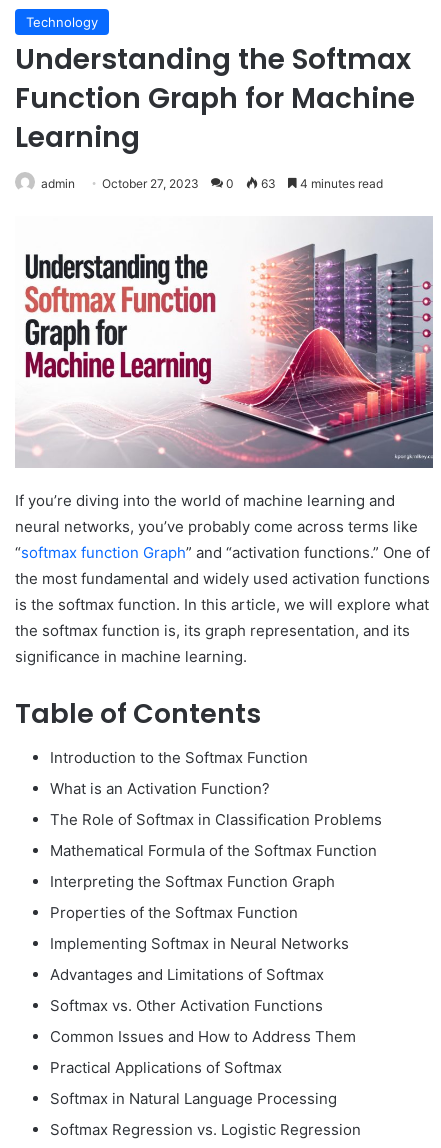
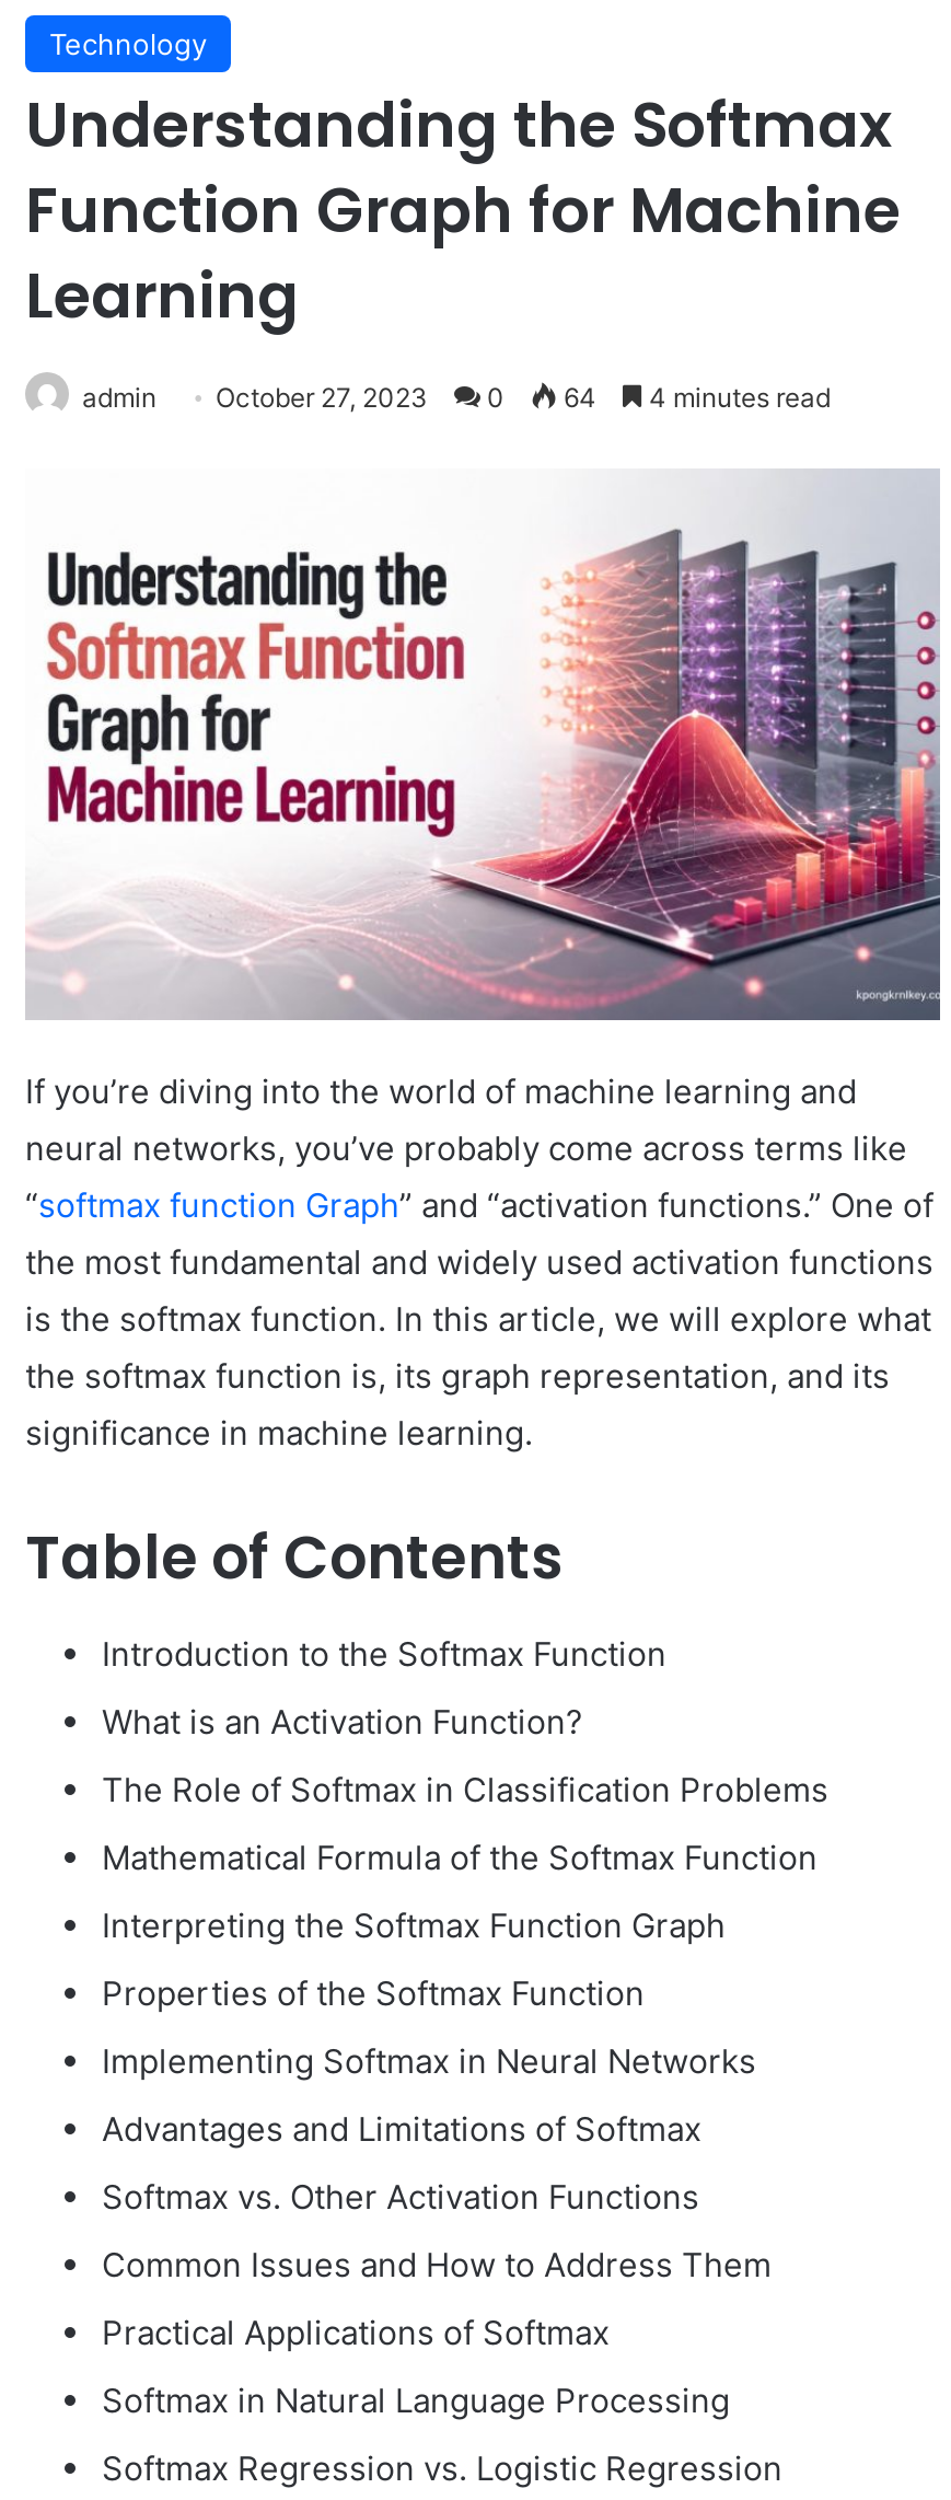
[41,176,383,191] admin October 27, 2023 0 63 4 minutes read -> [82,381,831,414] admin October 27, 2023 0 64 4 minutes read

